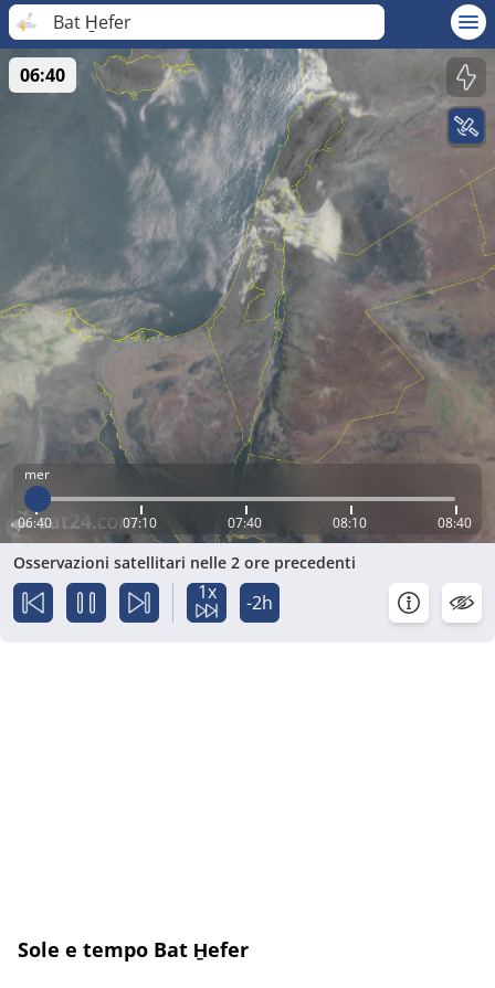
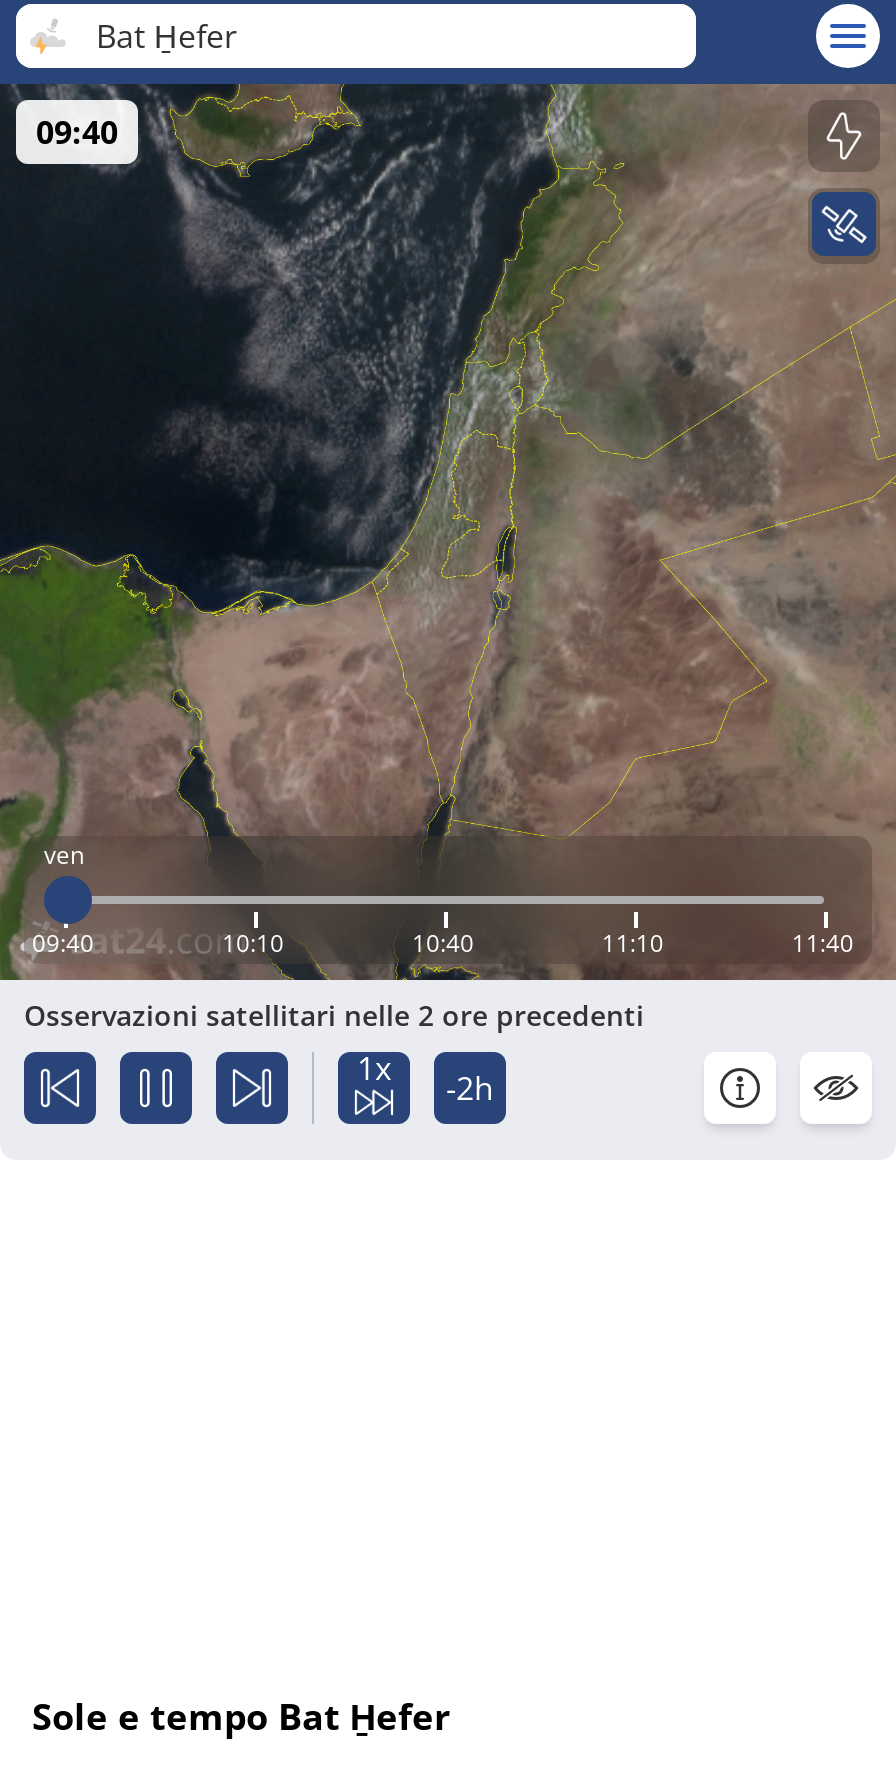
[3,47,441,543] [image] | mer -> [6,84,790,978] [image] | ven
[20,63,65,87] 06:40 -> [36,110,118,154] 09:40
[18,513,472,532] 06:40 | 07:10 | 07:40 | 08:10 | 08:40 -> [32,926,854,960] 09:40 | 10:10 | 10:40 | 11:10 | 11:40

